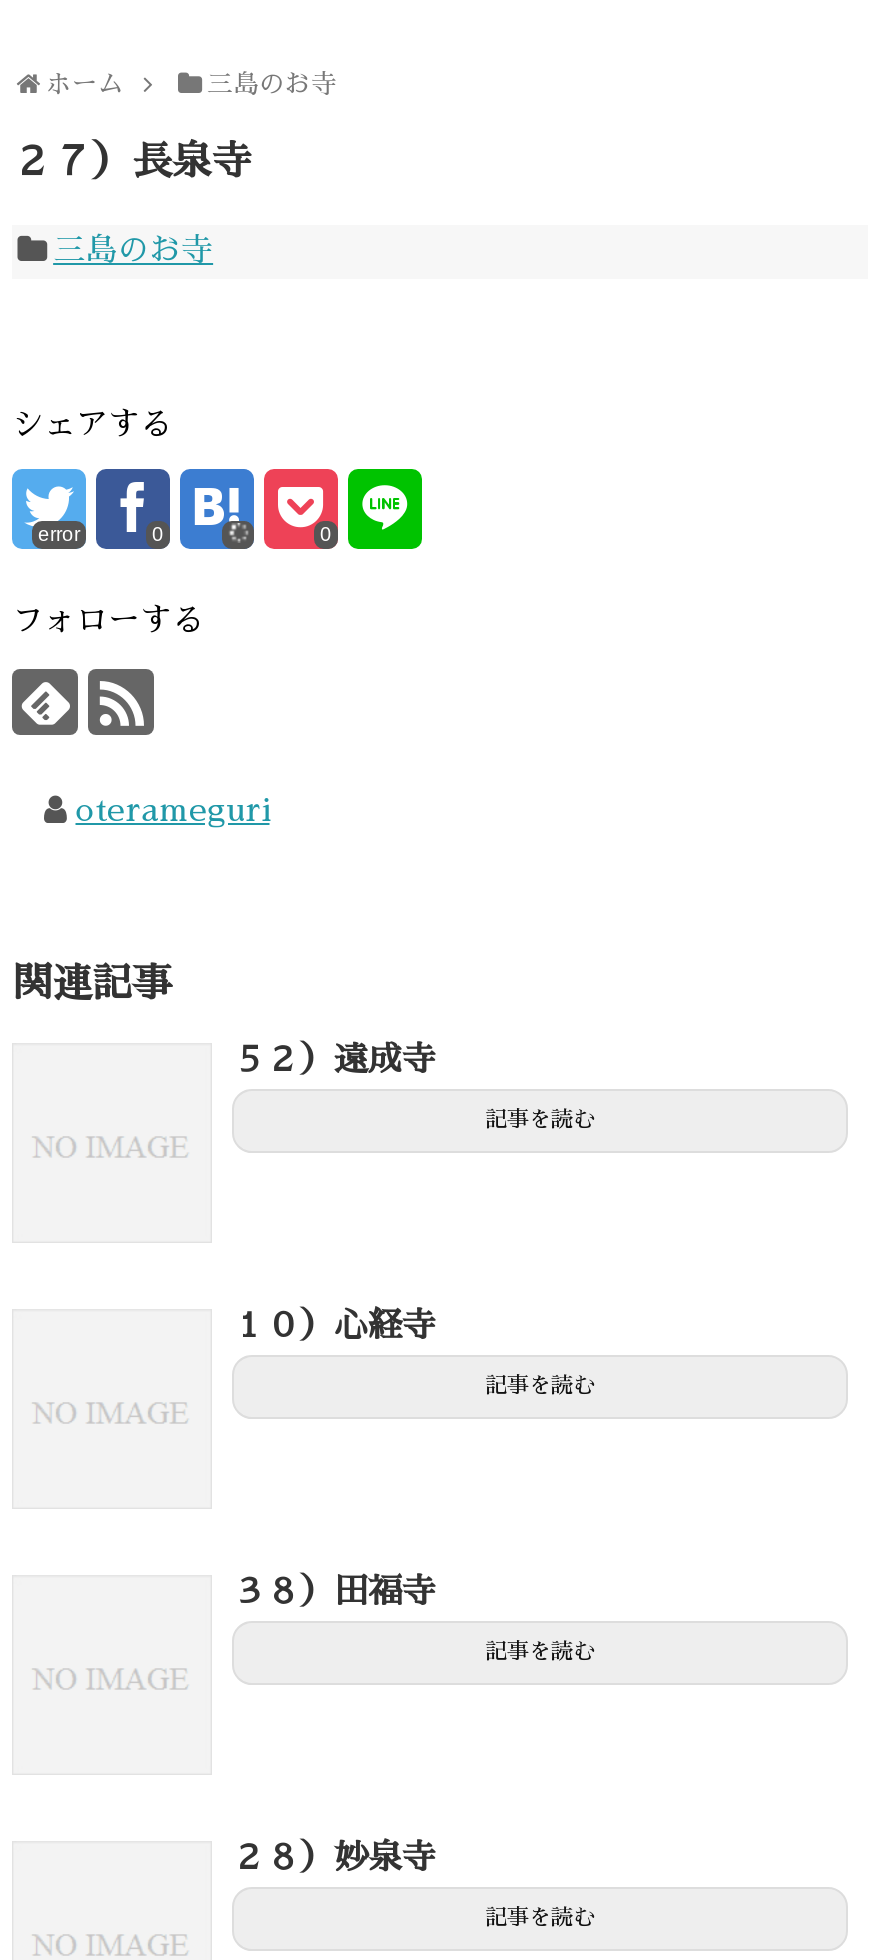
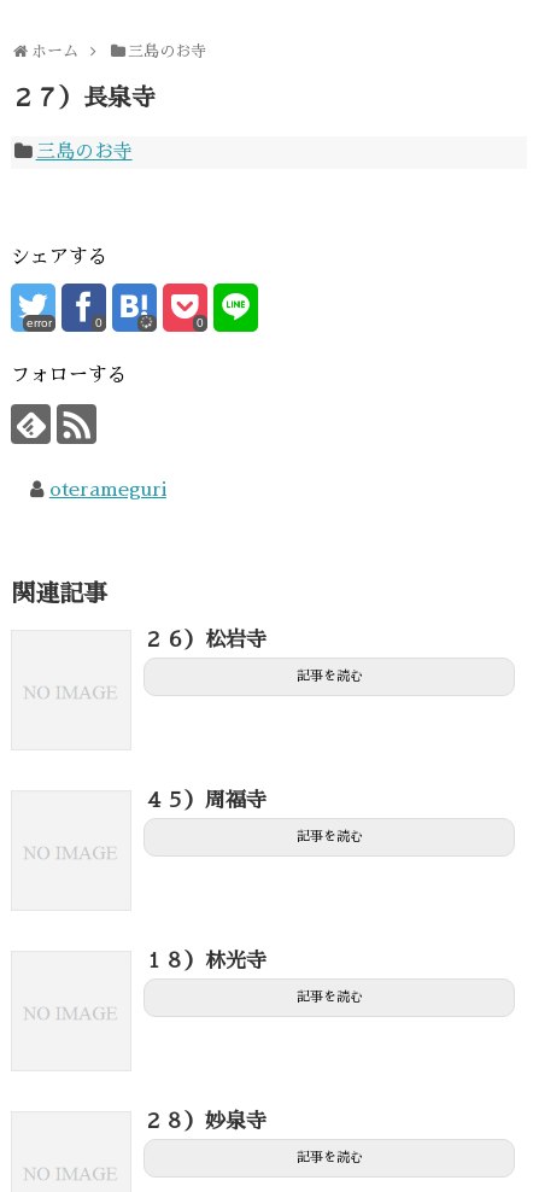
[232,1043,436,1077] ５２）遠成寺 -> [143,630,266,650] ２６）松岩寺
[232,1309,436,1343] １０）心経寺 -> [143,790,266,811] ４５）周福寺
[232,1575,436,1609] ３８）田福寺 -> [143,951,266,971] １８）林光寺

